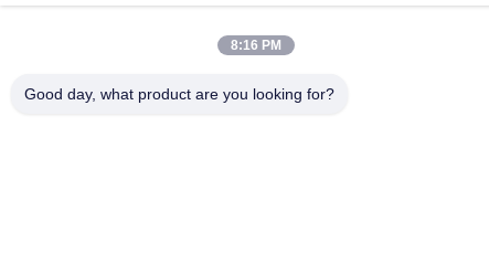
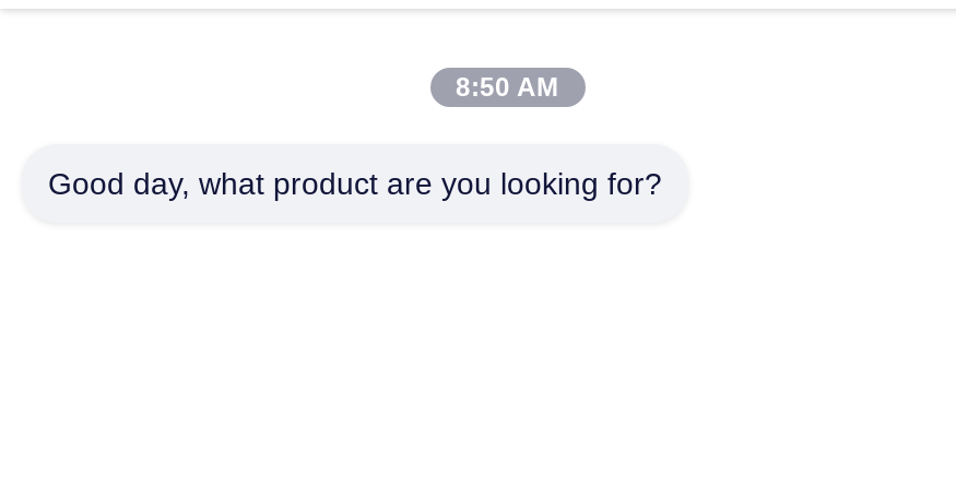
[231,38,281,53] 8:16 PM -> [456,72,558,103] 8:50 AM

